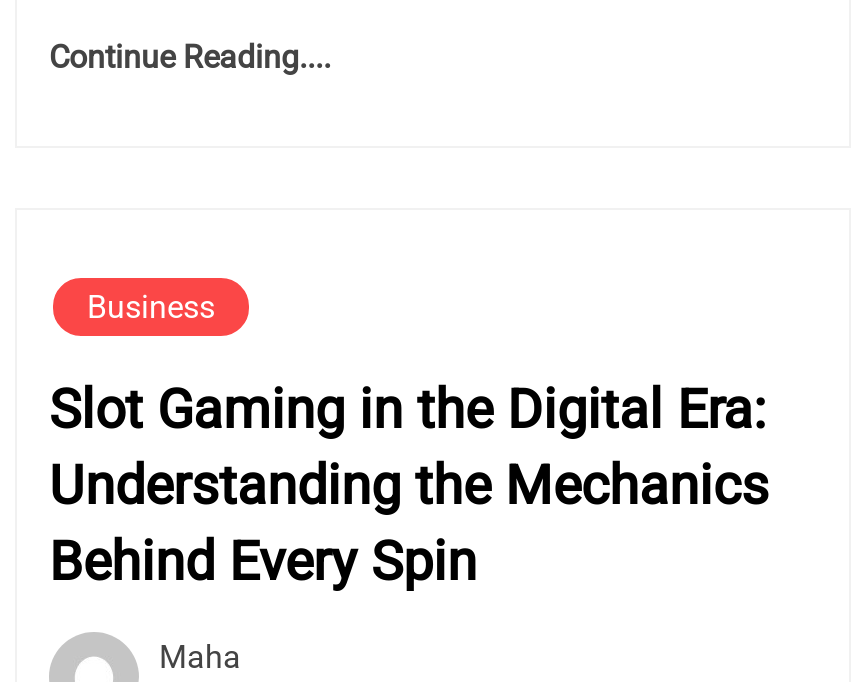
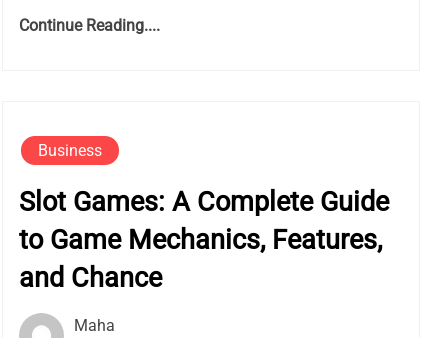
[49,378,769,594] Slot Gaming in the Digital Era: | Understanding the Mechanics | Behind Every Spin -> [19,186,389,294] Slot Games: A Complete Guide | to Game Mechanics, Features, | and Chance

